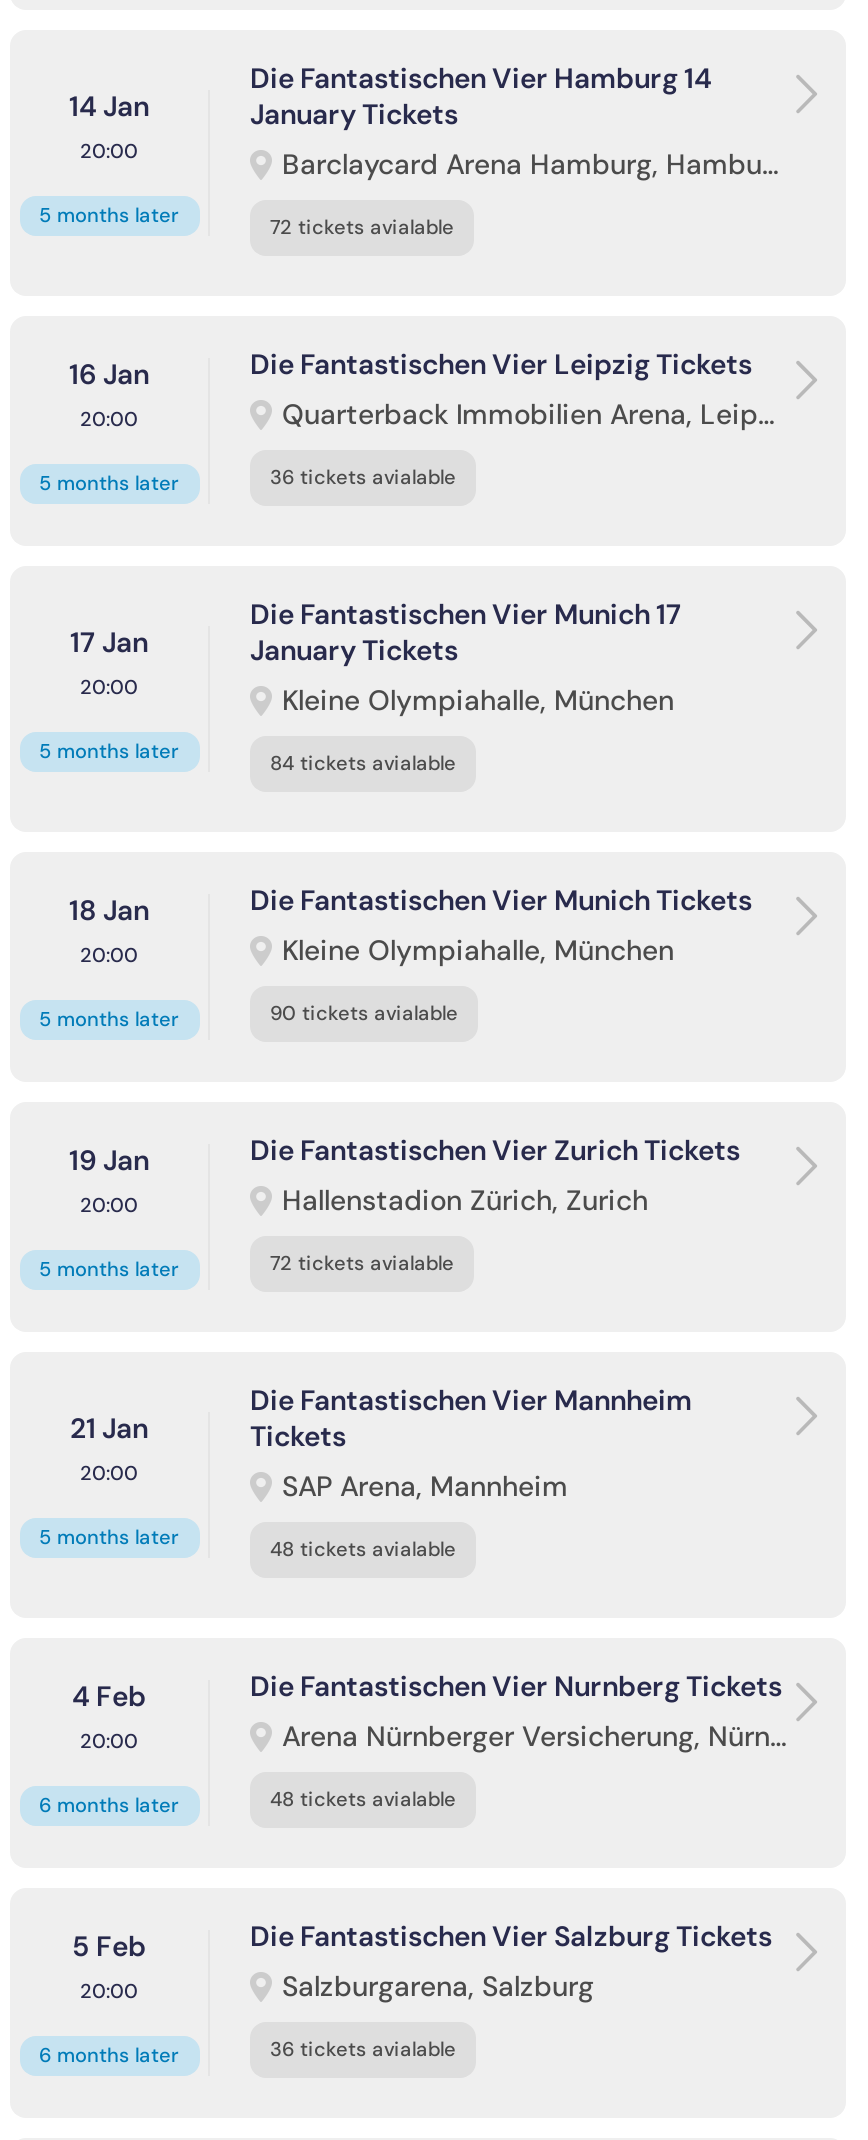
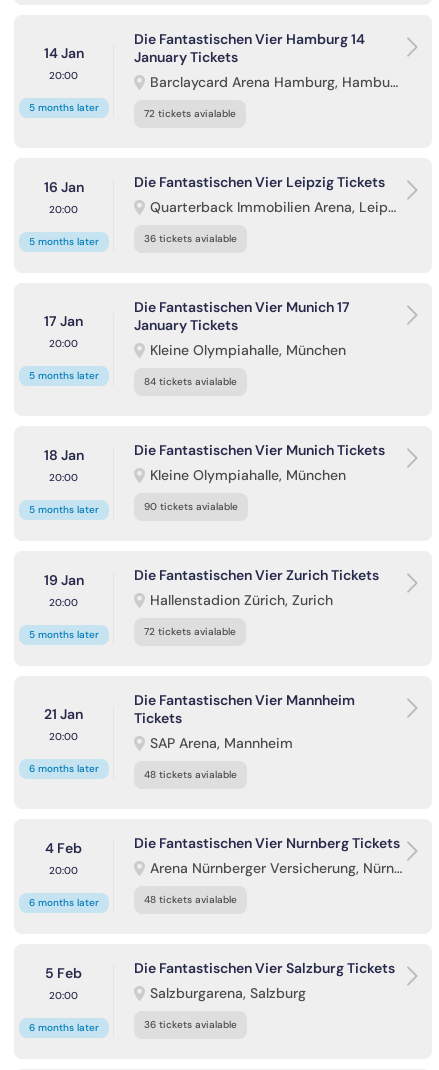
[39,1523,179,1549] 5 months later -> [28,762,98,775] 6 months later

